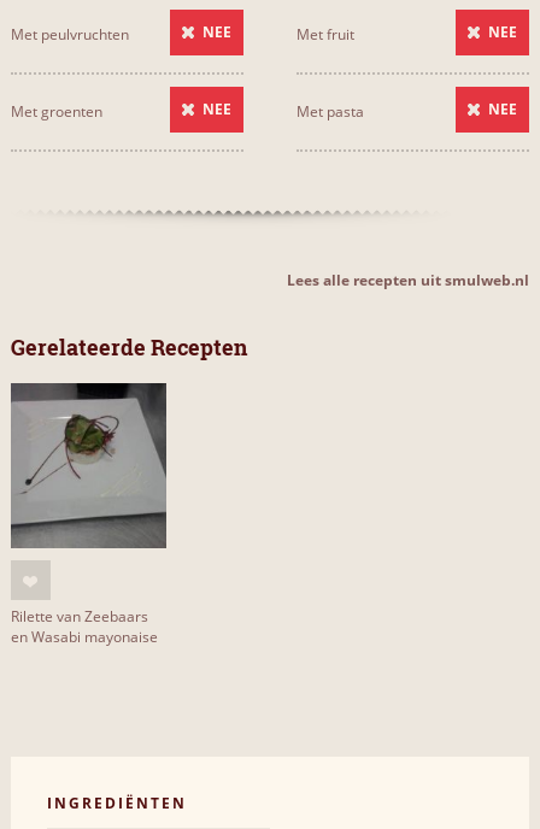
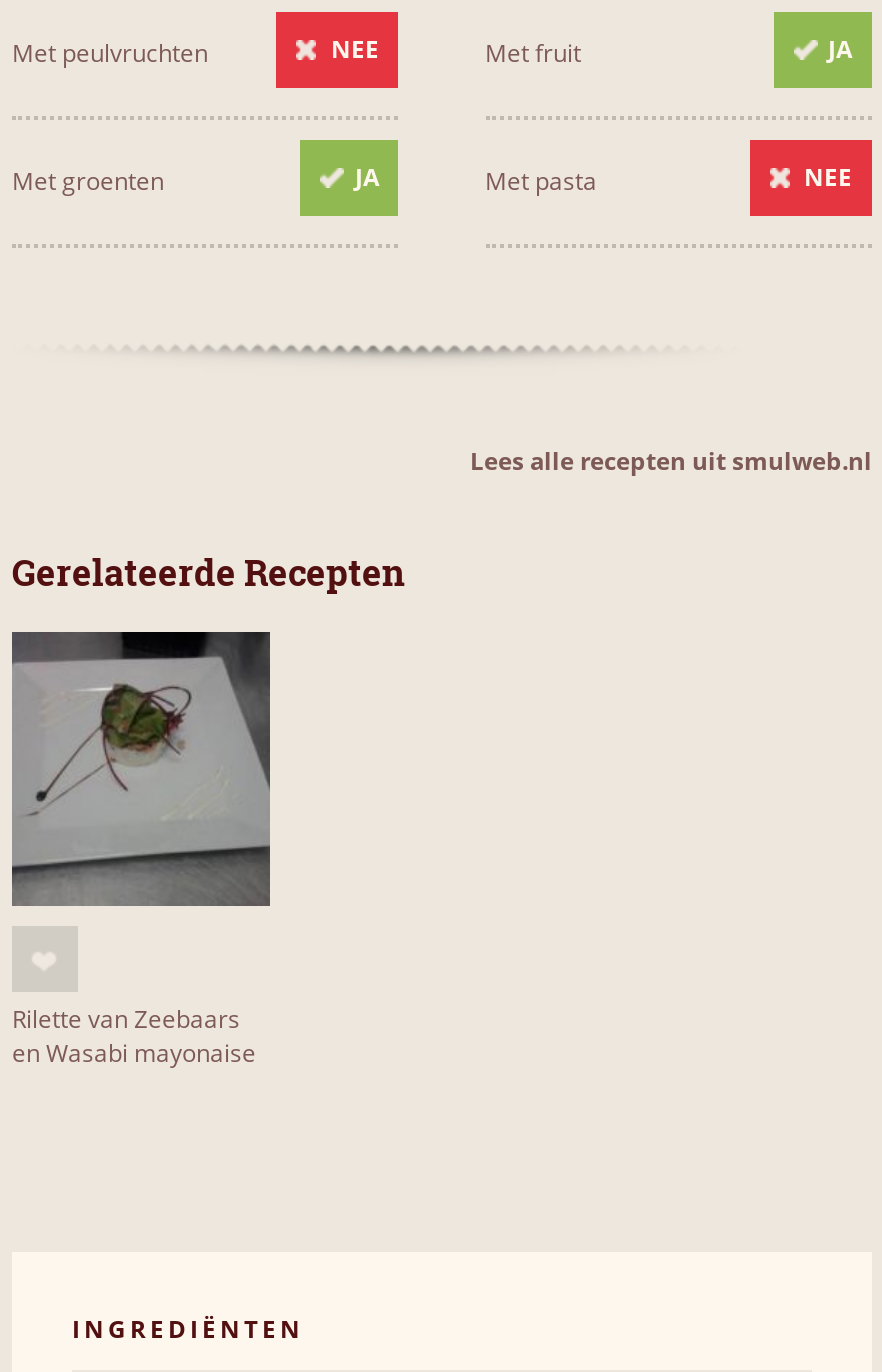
[488,21,517,42] NEE -> [828,31,852,65] JA
[203,98,232,119] NEE -> [355,159,379,193] JA

